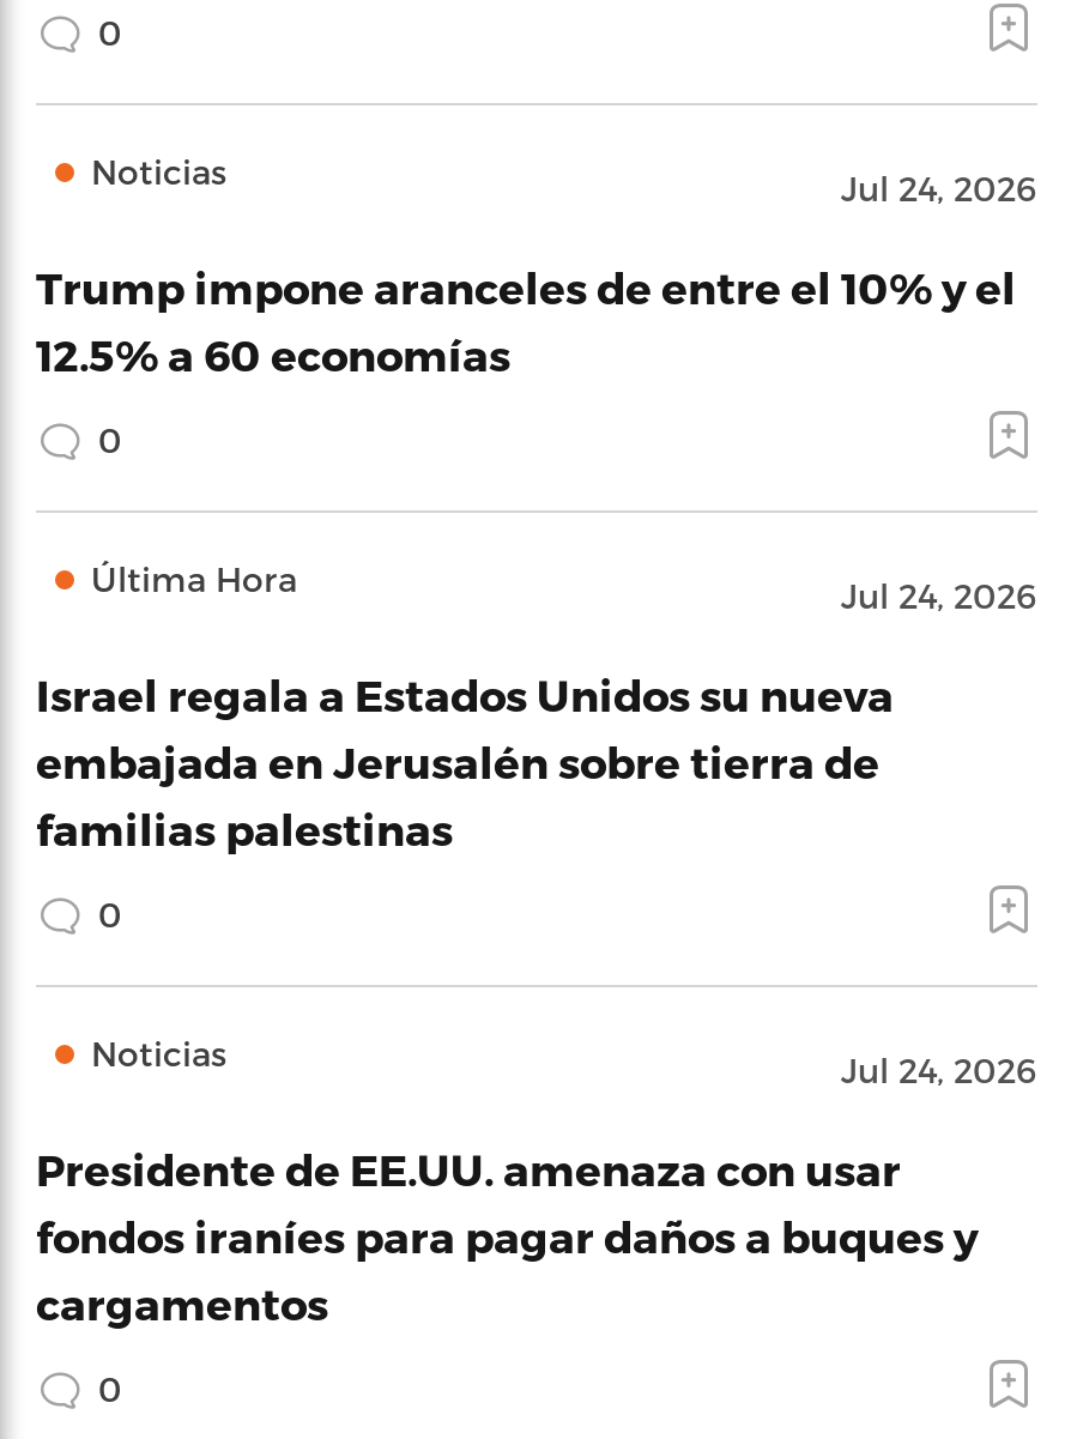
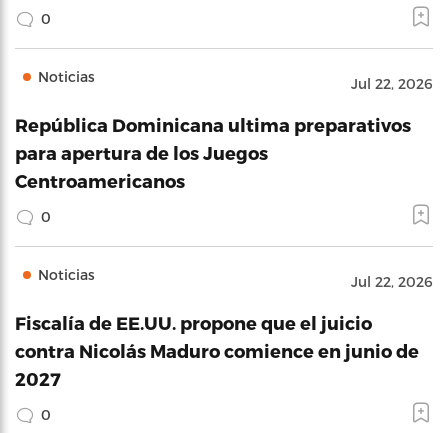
[36,168,1037,853] Jul 24, 2026 | Trump impone aranceles de entre el 10% y el | 12.5% a 60 economías | 0 | Última Hora | Jul 24, 2026 | Israel regala a Estados Unidos su nueva | embajada en Jerusalén sobre tierra de | familias palestinas -> [15,75,433,191] Jul 22, 2026 | República Dominicana ultima preparativos | para apertura de los Juegos | Centroamericanos
[841,1050,1037,1090] Jul 24, 2026 -> [351,273,433,290] Jul 22, 2026
[36,1143,978,1328] Presidente de EE.UU. amenaza con usar | fondos iraníes para pagar daños a buques y | cargamentos -> [15,312,419,389] Fiscalía de EE.UU. propone que el juicio | contra Nicolás Maduro comience en junio de | 2027

